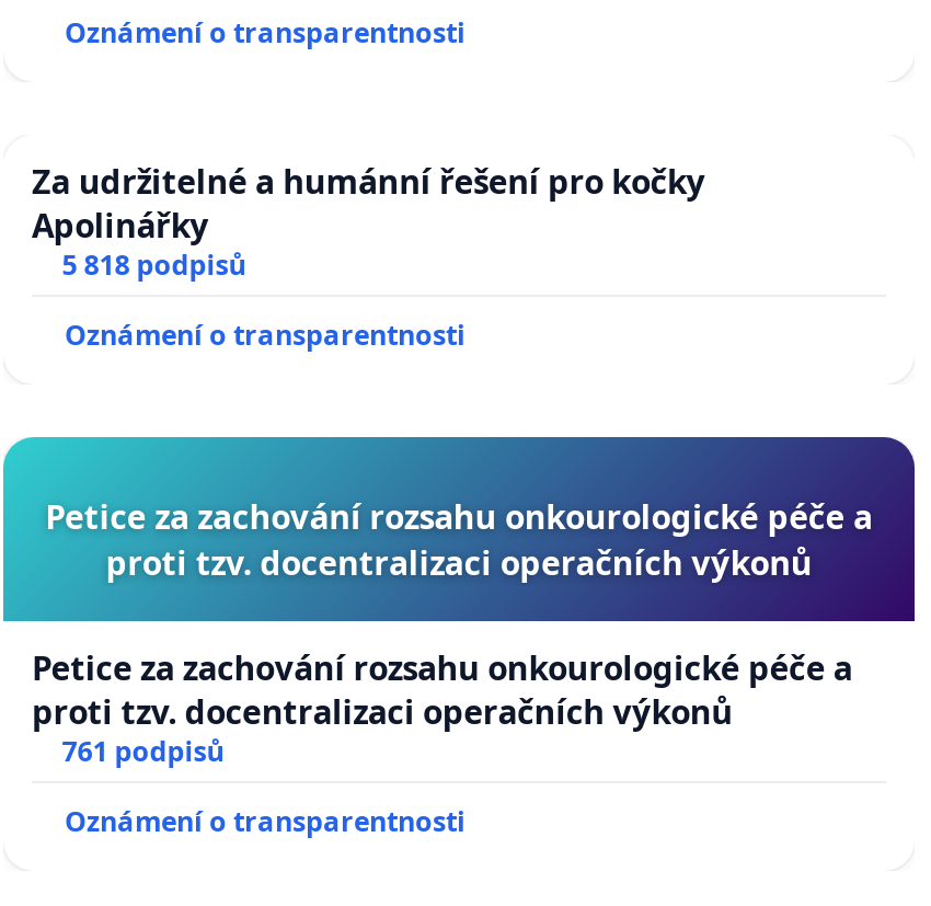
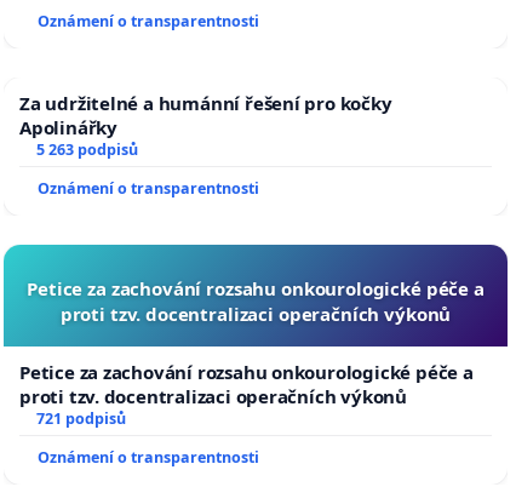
[62,246,246,283] 5 818 podpisů -> [36,139,138,160] 5 263 podpisů
[62,732,224,770] 761 podpisů -> [36,408,126,429] 721 podpisů

